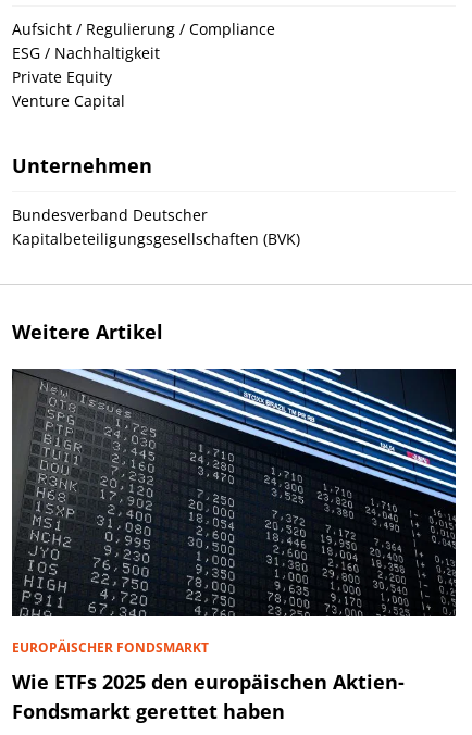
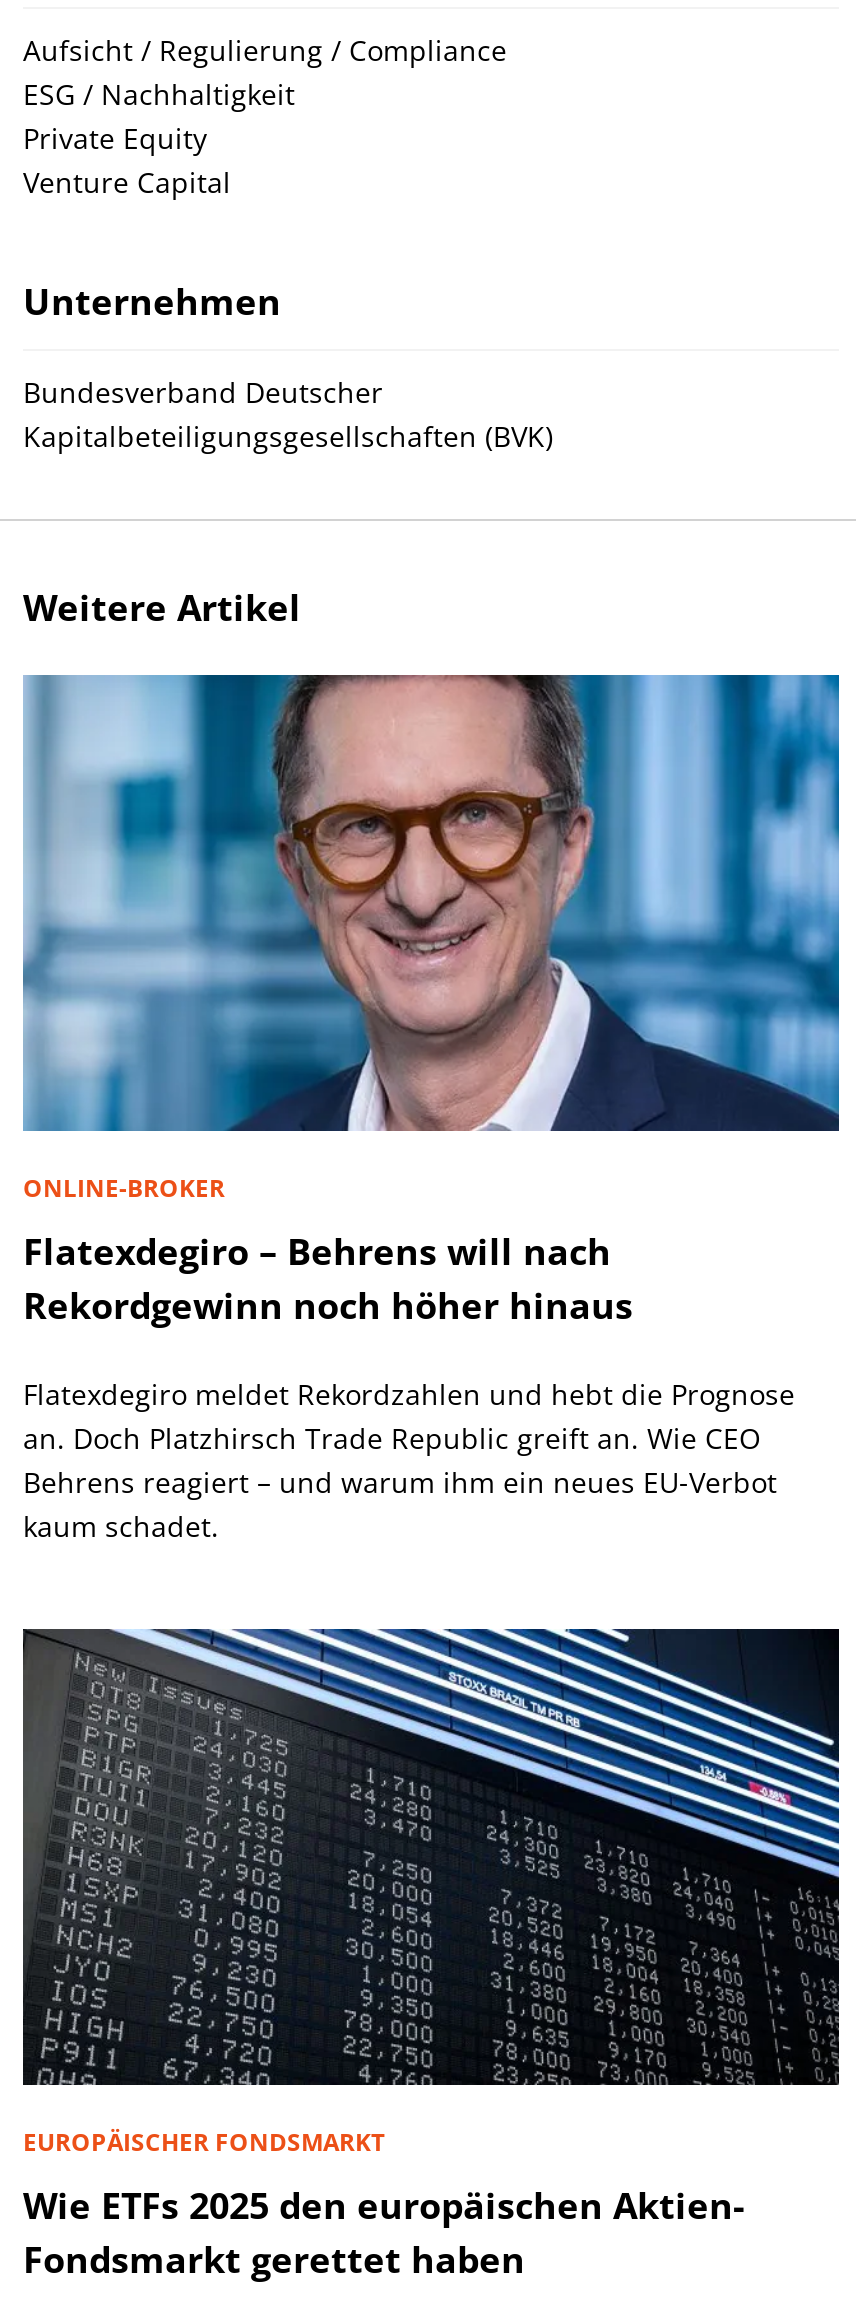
none -> [21,673,841,1545] [image] | ONLINE-BROKER | Flatexdegiro – Behrens will nach | Rekordgewinn noch höher hinaus | Flatexdegiro meldet Rekordzahlen und hebt die Prognose | an. Doch Platzhirsch Trade Republic greift an. Wie CEO | Behrens reagiert – und warum ihm ein neues EU-Verbot | kaum schadet.

